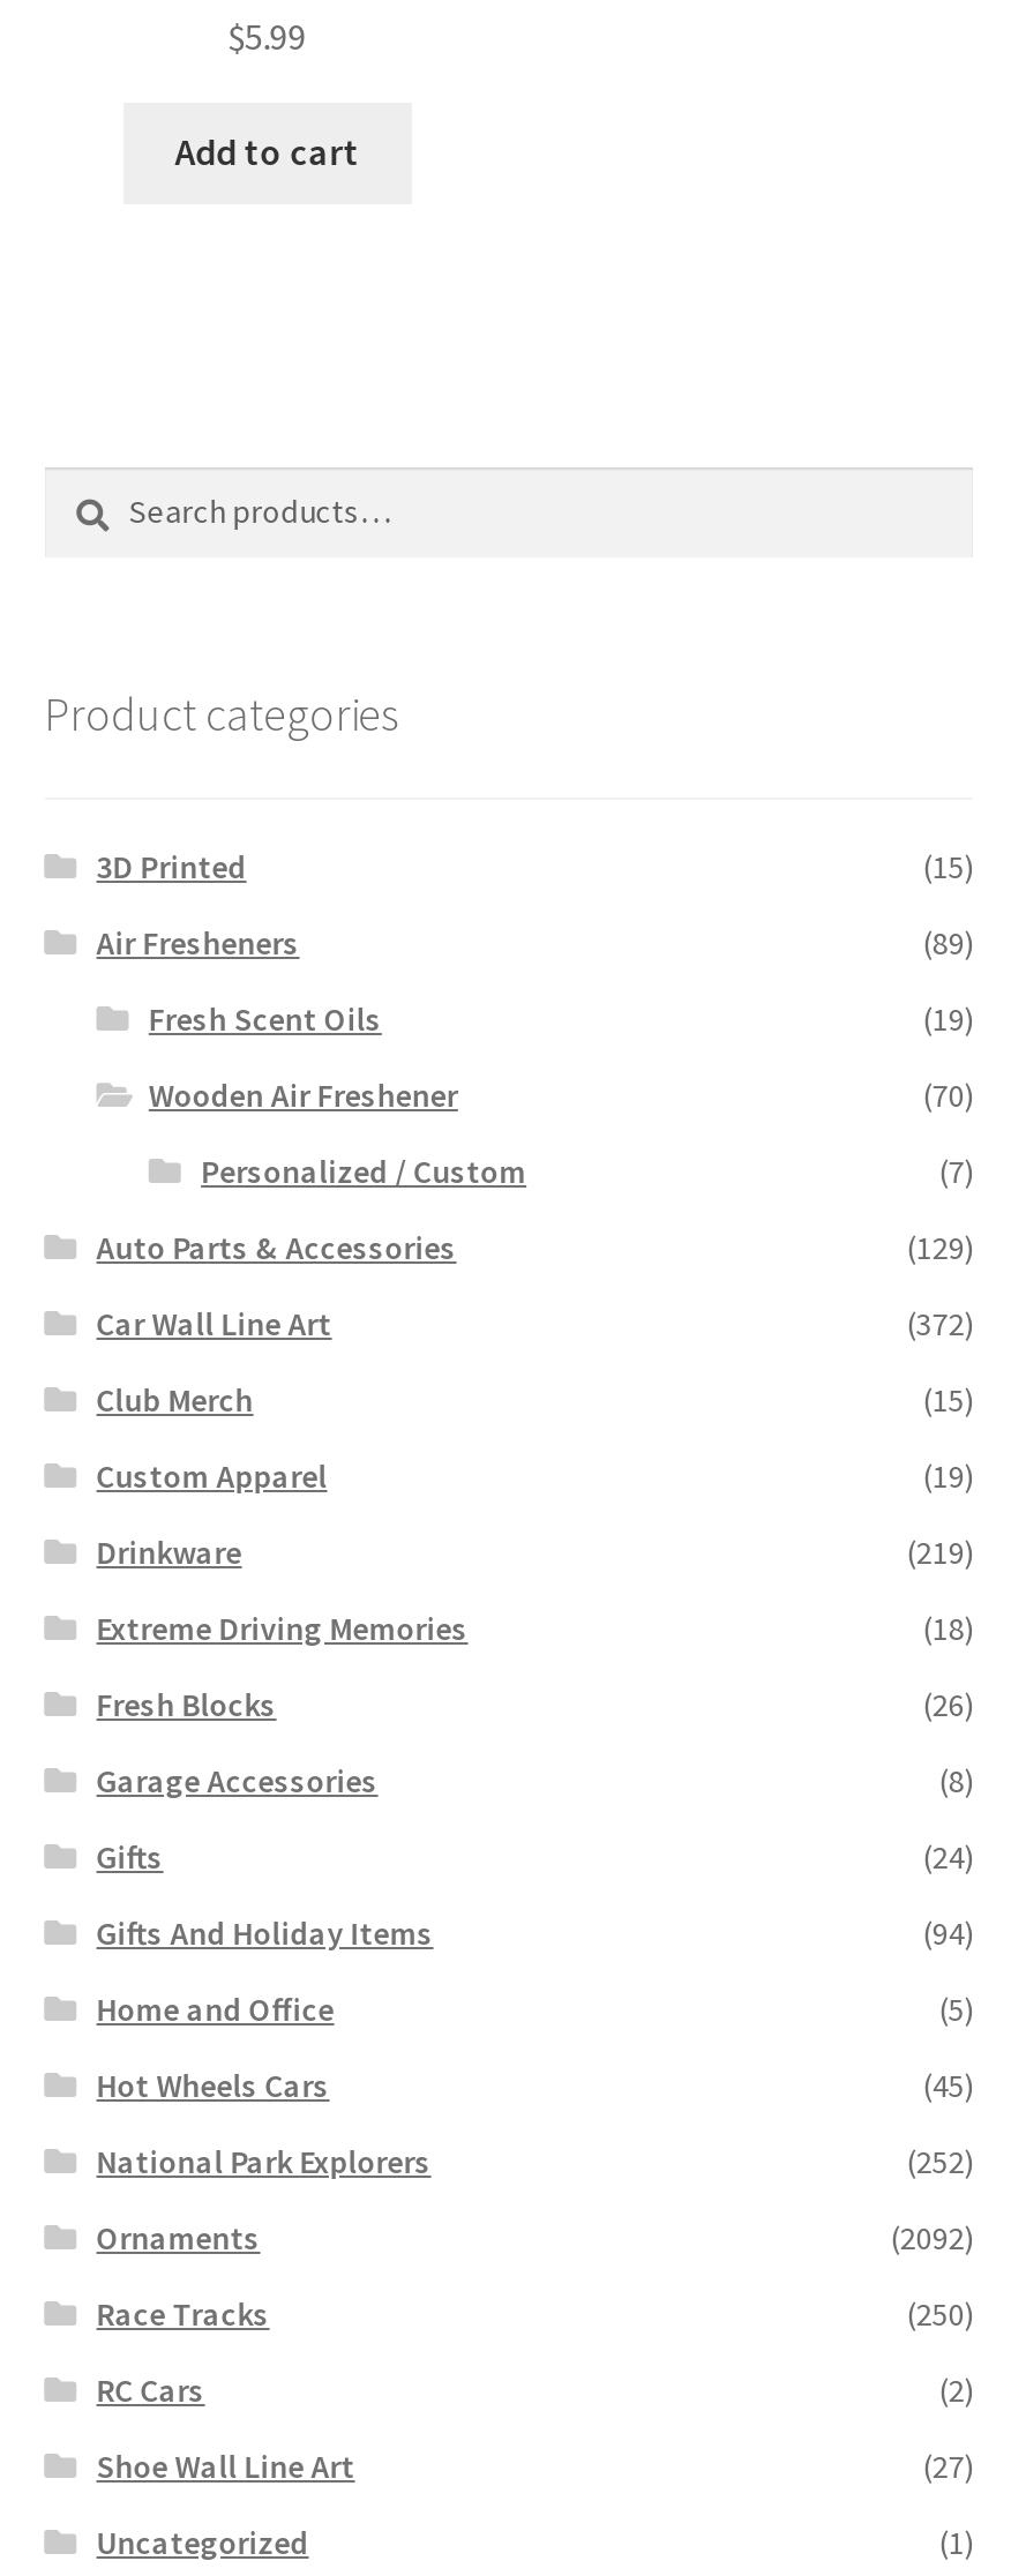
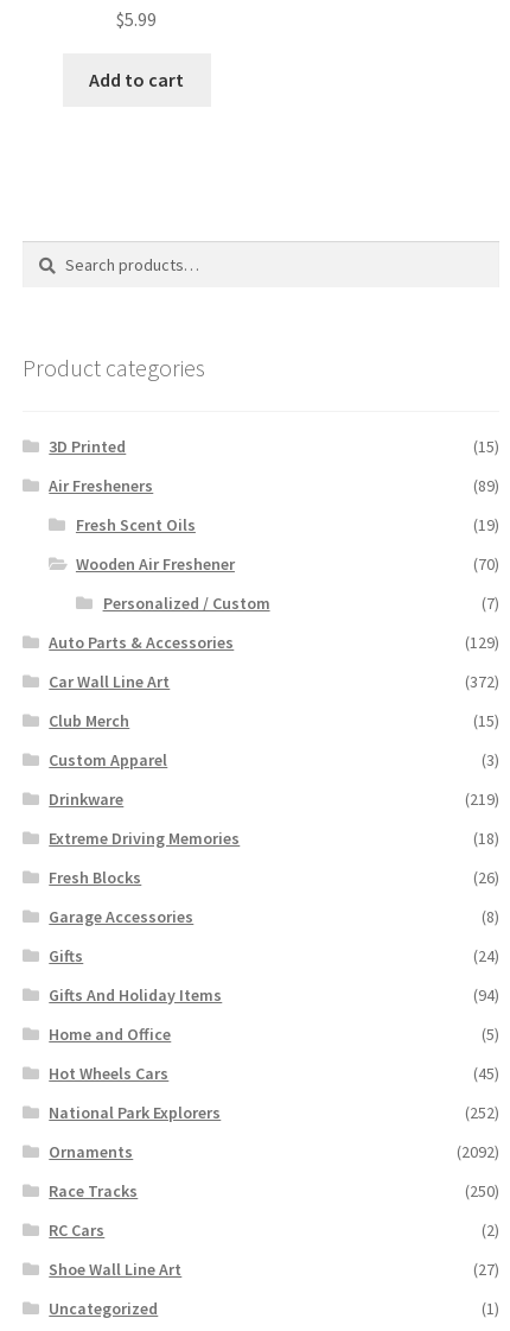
[923,1454,974,1496] (19) -> [482,749,500,770] (3)

